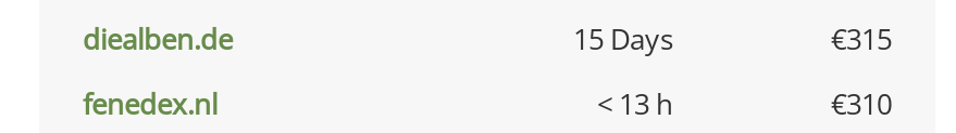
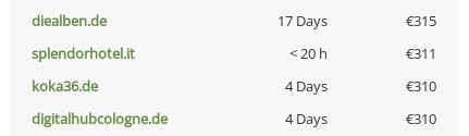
[573,18,673,57] 15 Days -> [277,10,327,30] 17 Days
[83,83,673,122] fenedex.nl | < 13 h -> [32,43,436,128] splendorhotel.it | < 20 h | €311 | koka36.de | 4 Days | €310 | digitalhubcologne.de | 4 Days

